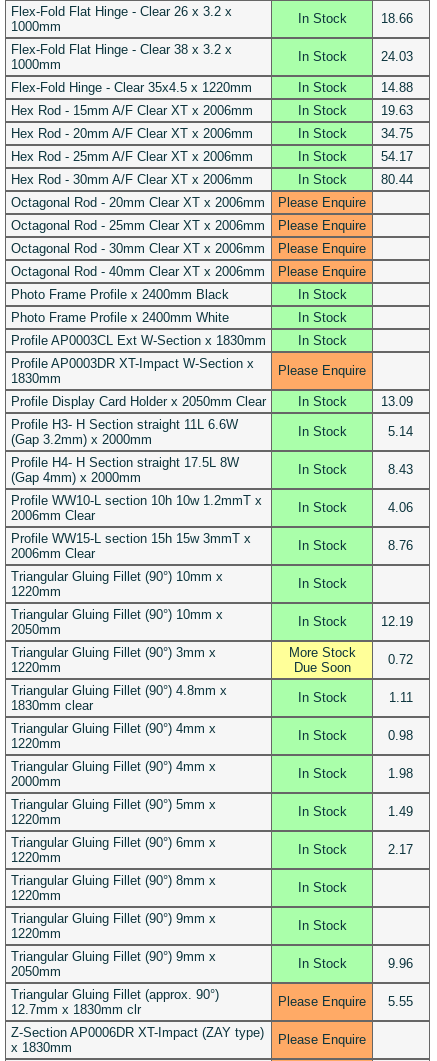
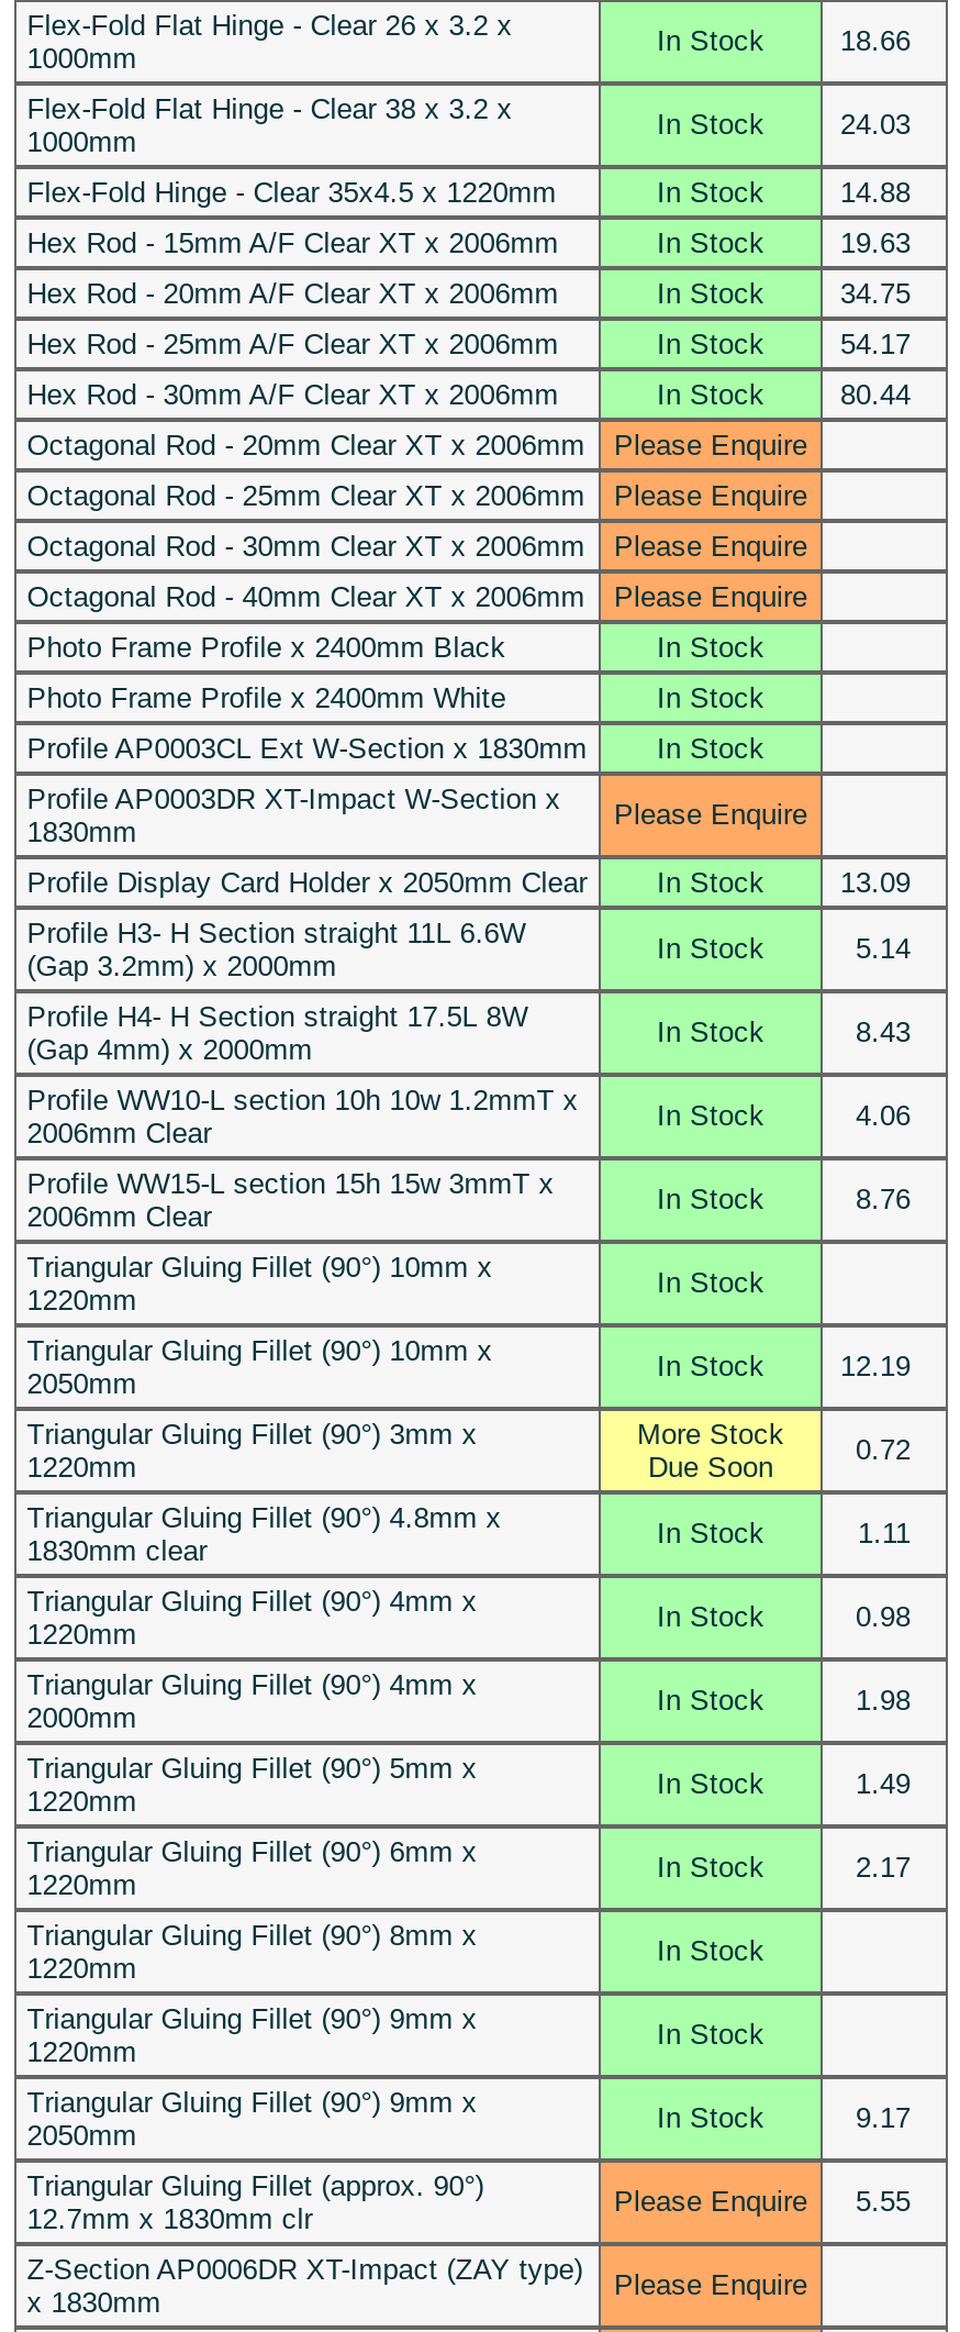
[388,956,413,971] 9.96 -> [856,2102,911,2135] 9.17

